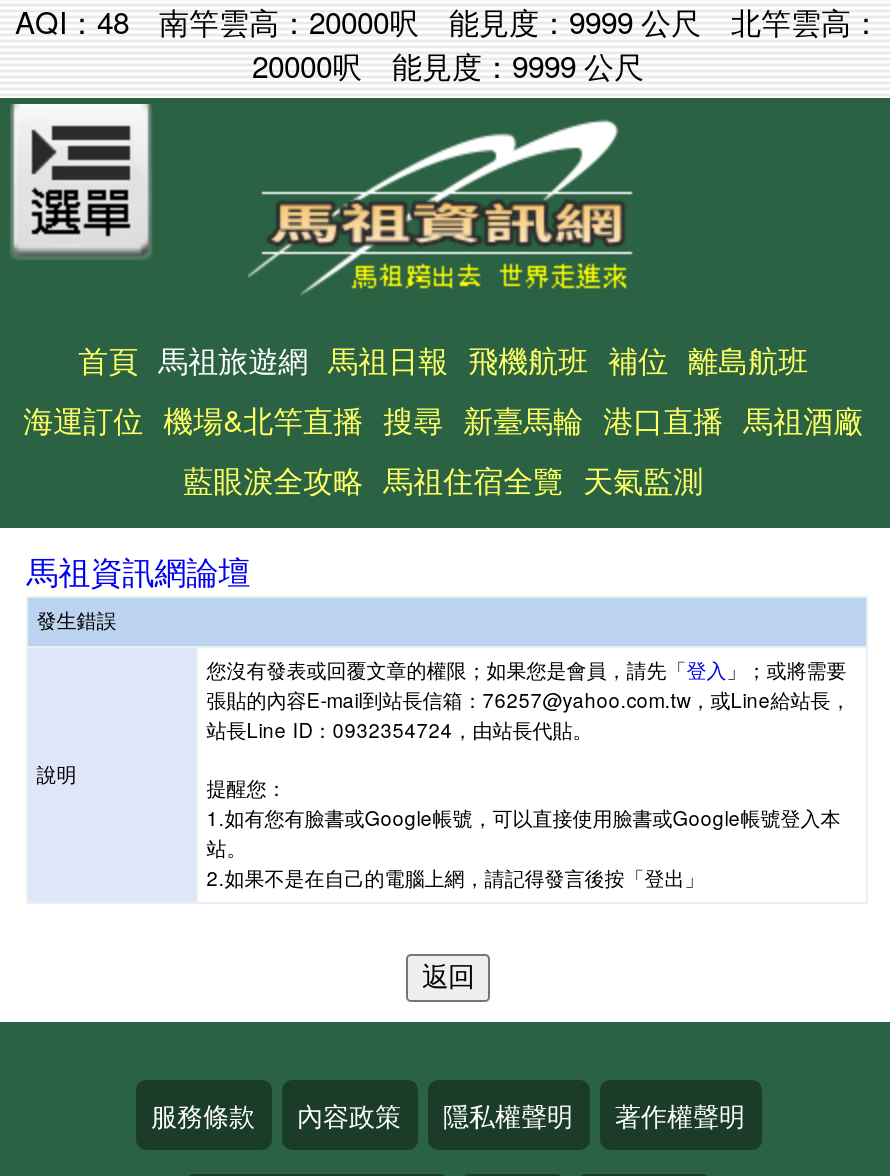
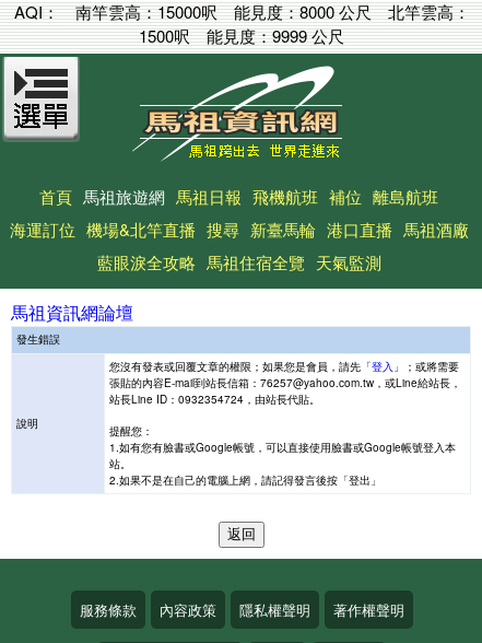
[15,0,881,86] AQI：48 | 南竿雲高：20000呎能見度：9999 公尺北竿雲高： | 20000呎能見度：9999 公尺 -> [14,0,469,47] AQI： | 南竿雲高：15000呎能見度：8000 公尺北竿雲高： | 1500呎能見度：9999 公尺

